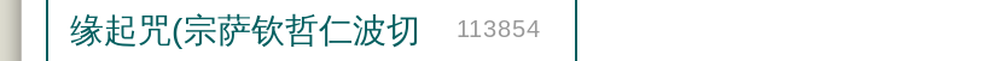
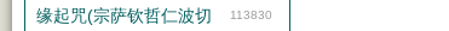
[70,11,541,49] 缘起咒(宗萨钦哲仁波切 113854 -> [36,6,272,25] 缘起咒(宗萨钦哲仁波切 113830

